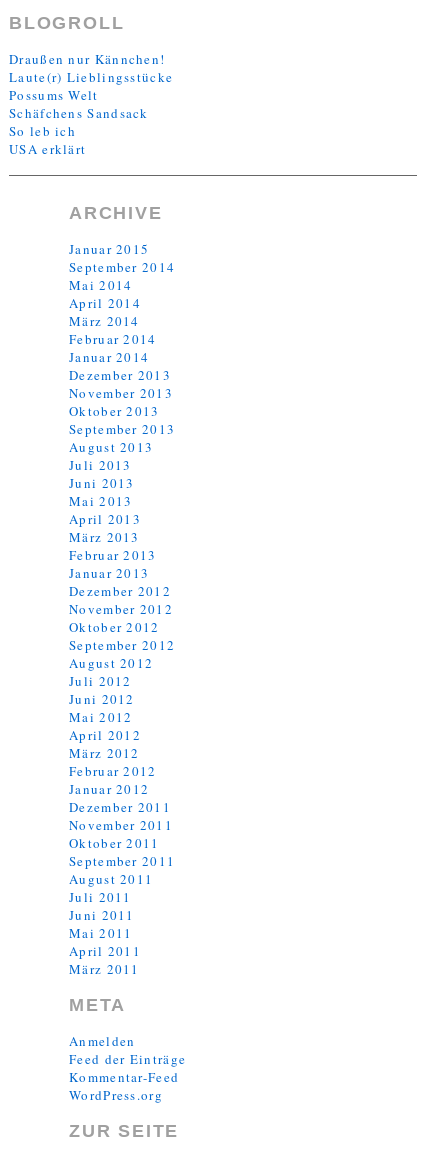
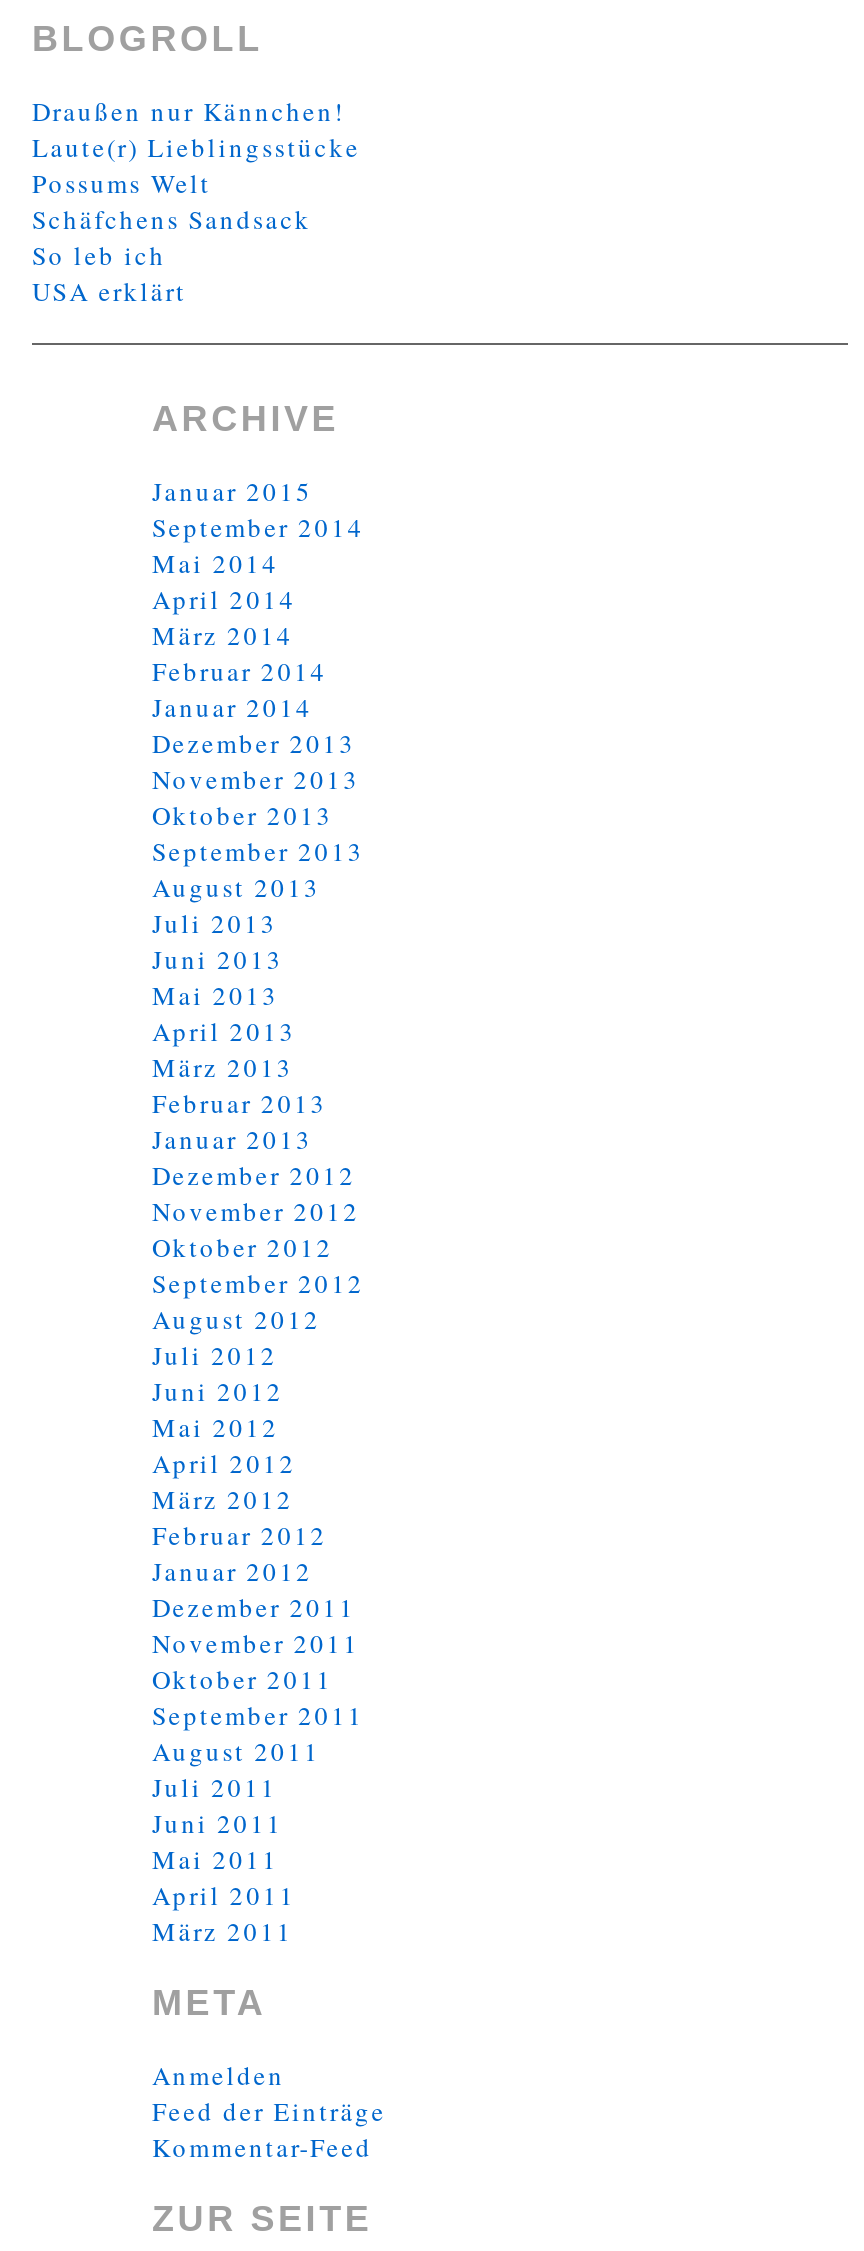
[69,1086,163,1104] WordPress.org -> none

